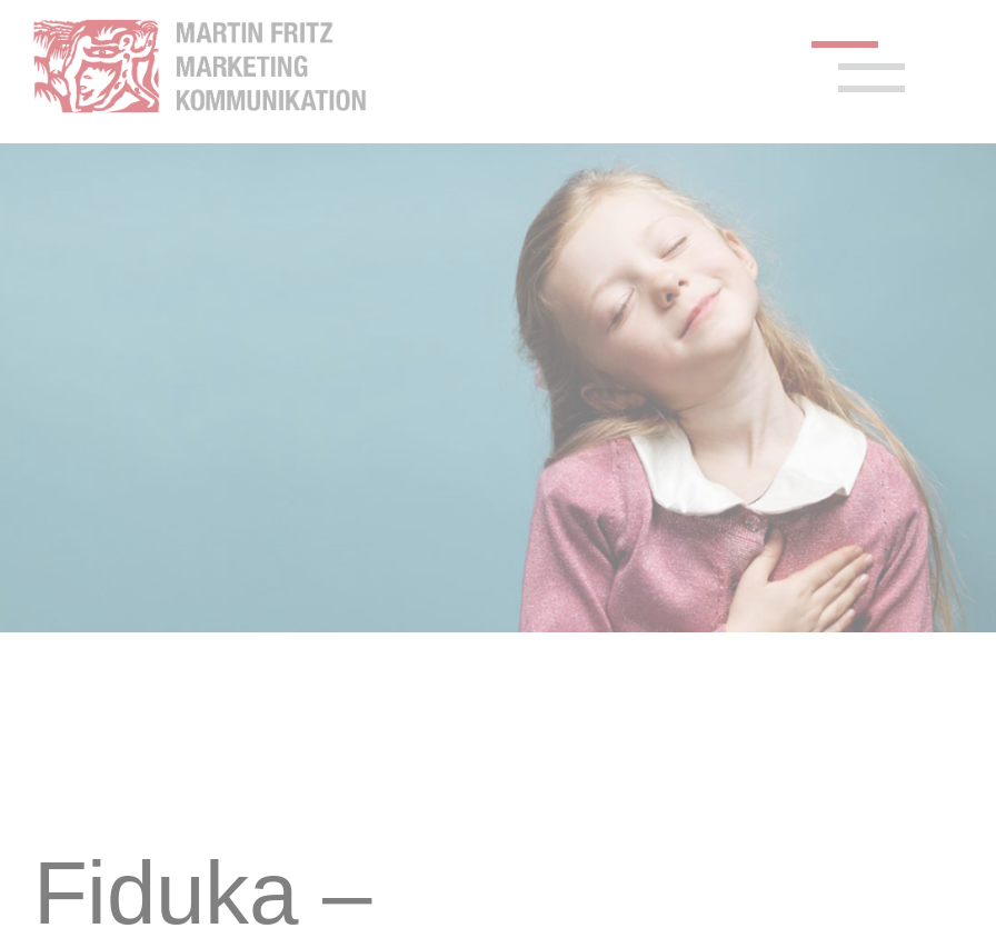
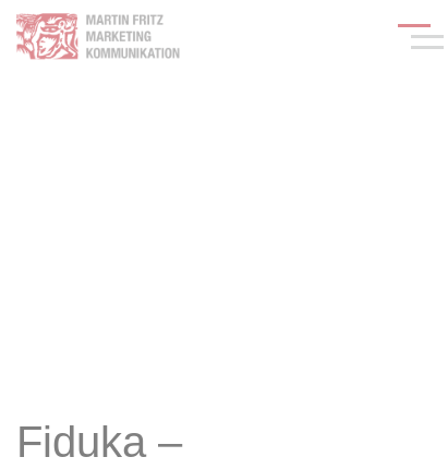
[7,141,989,635] [image] -> none

